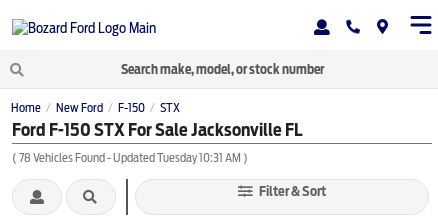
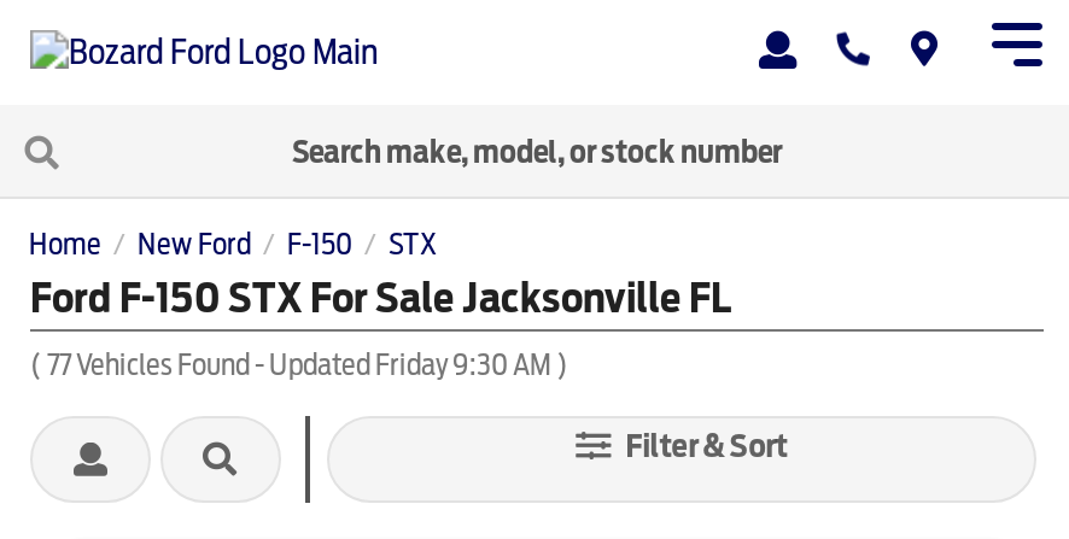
[12,150,248,165] (78Vehicles Found - Updated Tuesday 10:31 AM) -> [30,347,568,383] (77Vehicles Found - Updated Friday 9:30 AM)

